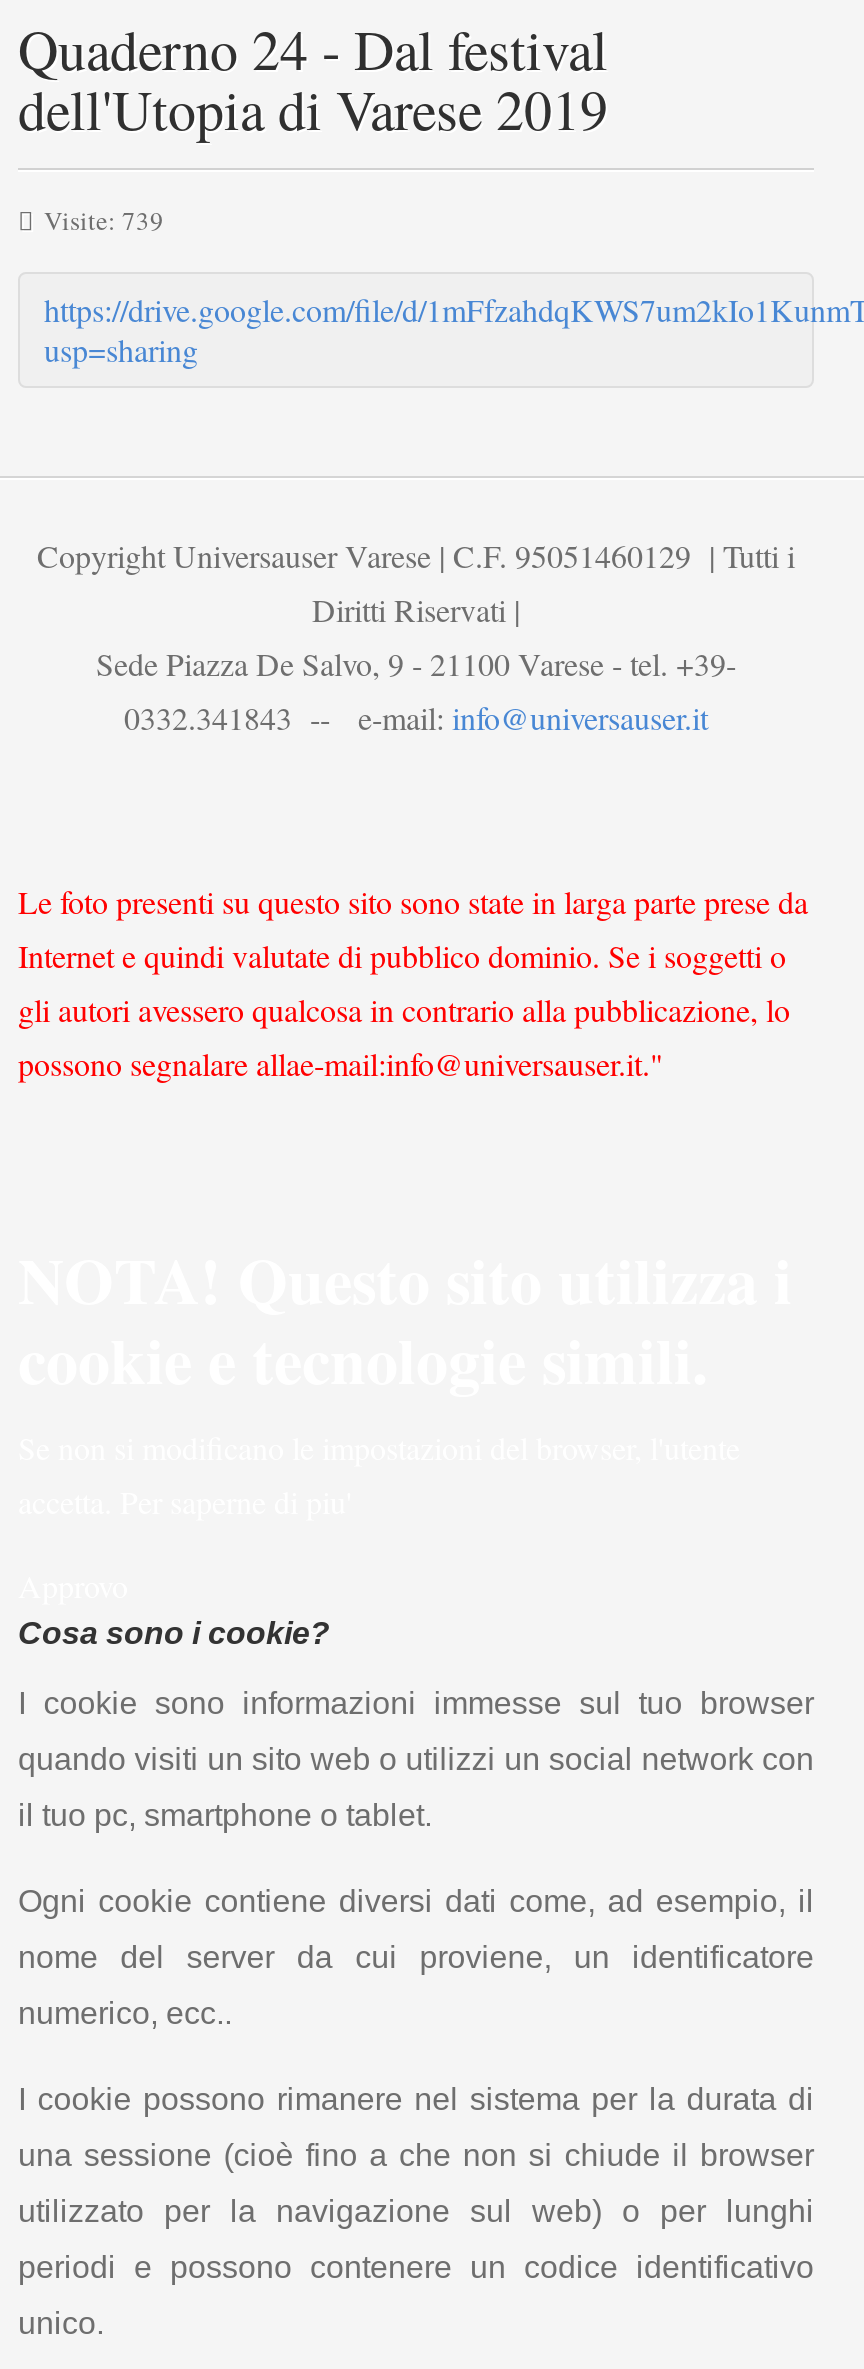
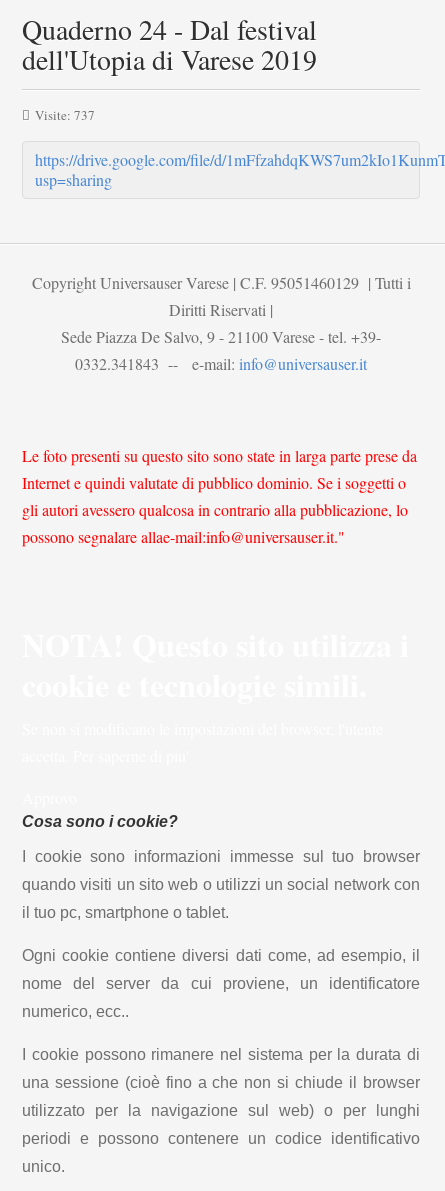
[44,202,164,238] Visite: 739 -> [35,106,95,124] Visite: 737

